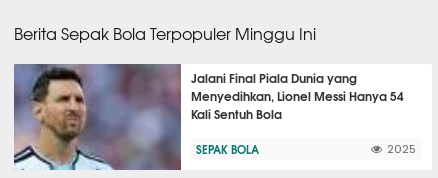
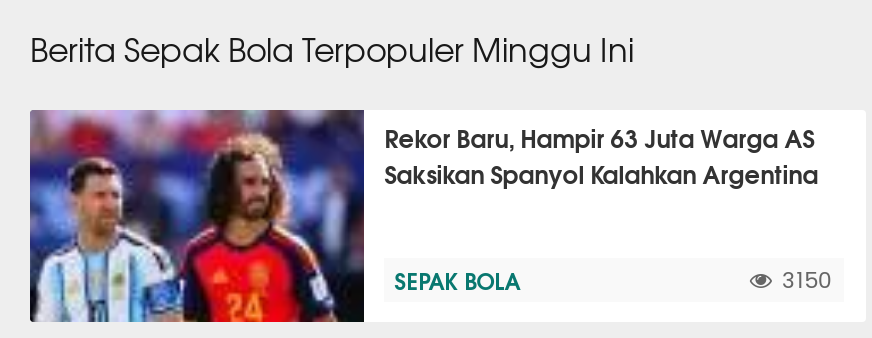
[13,63,404,171] [image] | Jalani Final Piala Dunia yang | Menyedihkan, Lionel Messi Hanya 54 | Kali Sentuh Bola -> [28,110,818,324] [image] | Rekor Baru, Hampir 63 Juta Warga AS | Saksikan Spanyol Kalahkan Argentina
[387,144,416,155] 2025 -> [782,270,834,292] 3150

